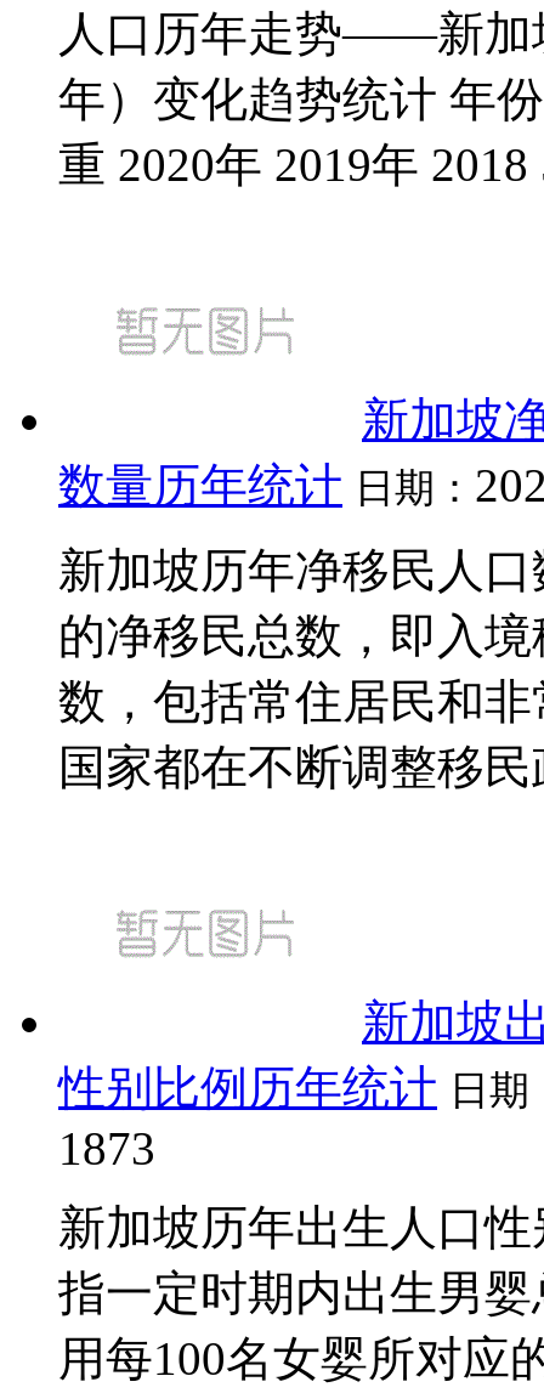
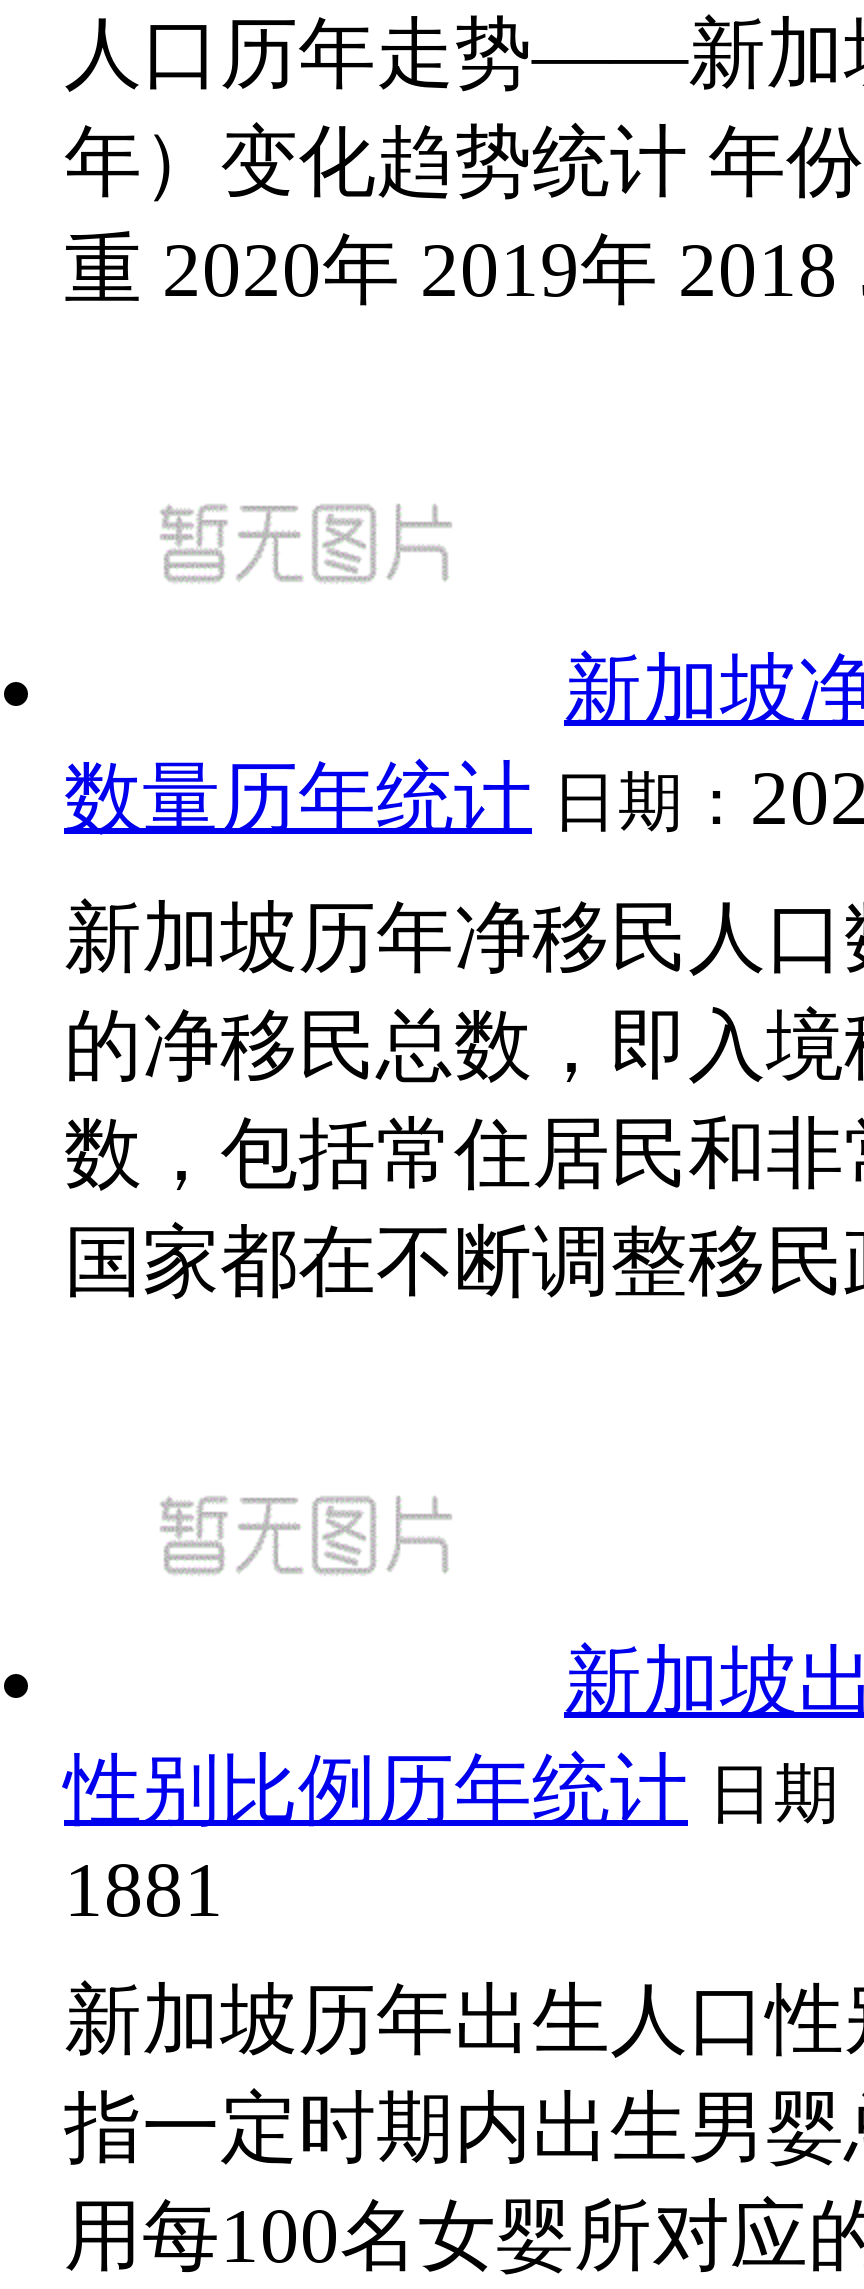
[58,1122,155,1174] 1873 -> [64,1846,224,1932] 1881

